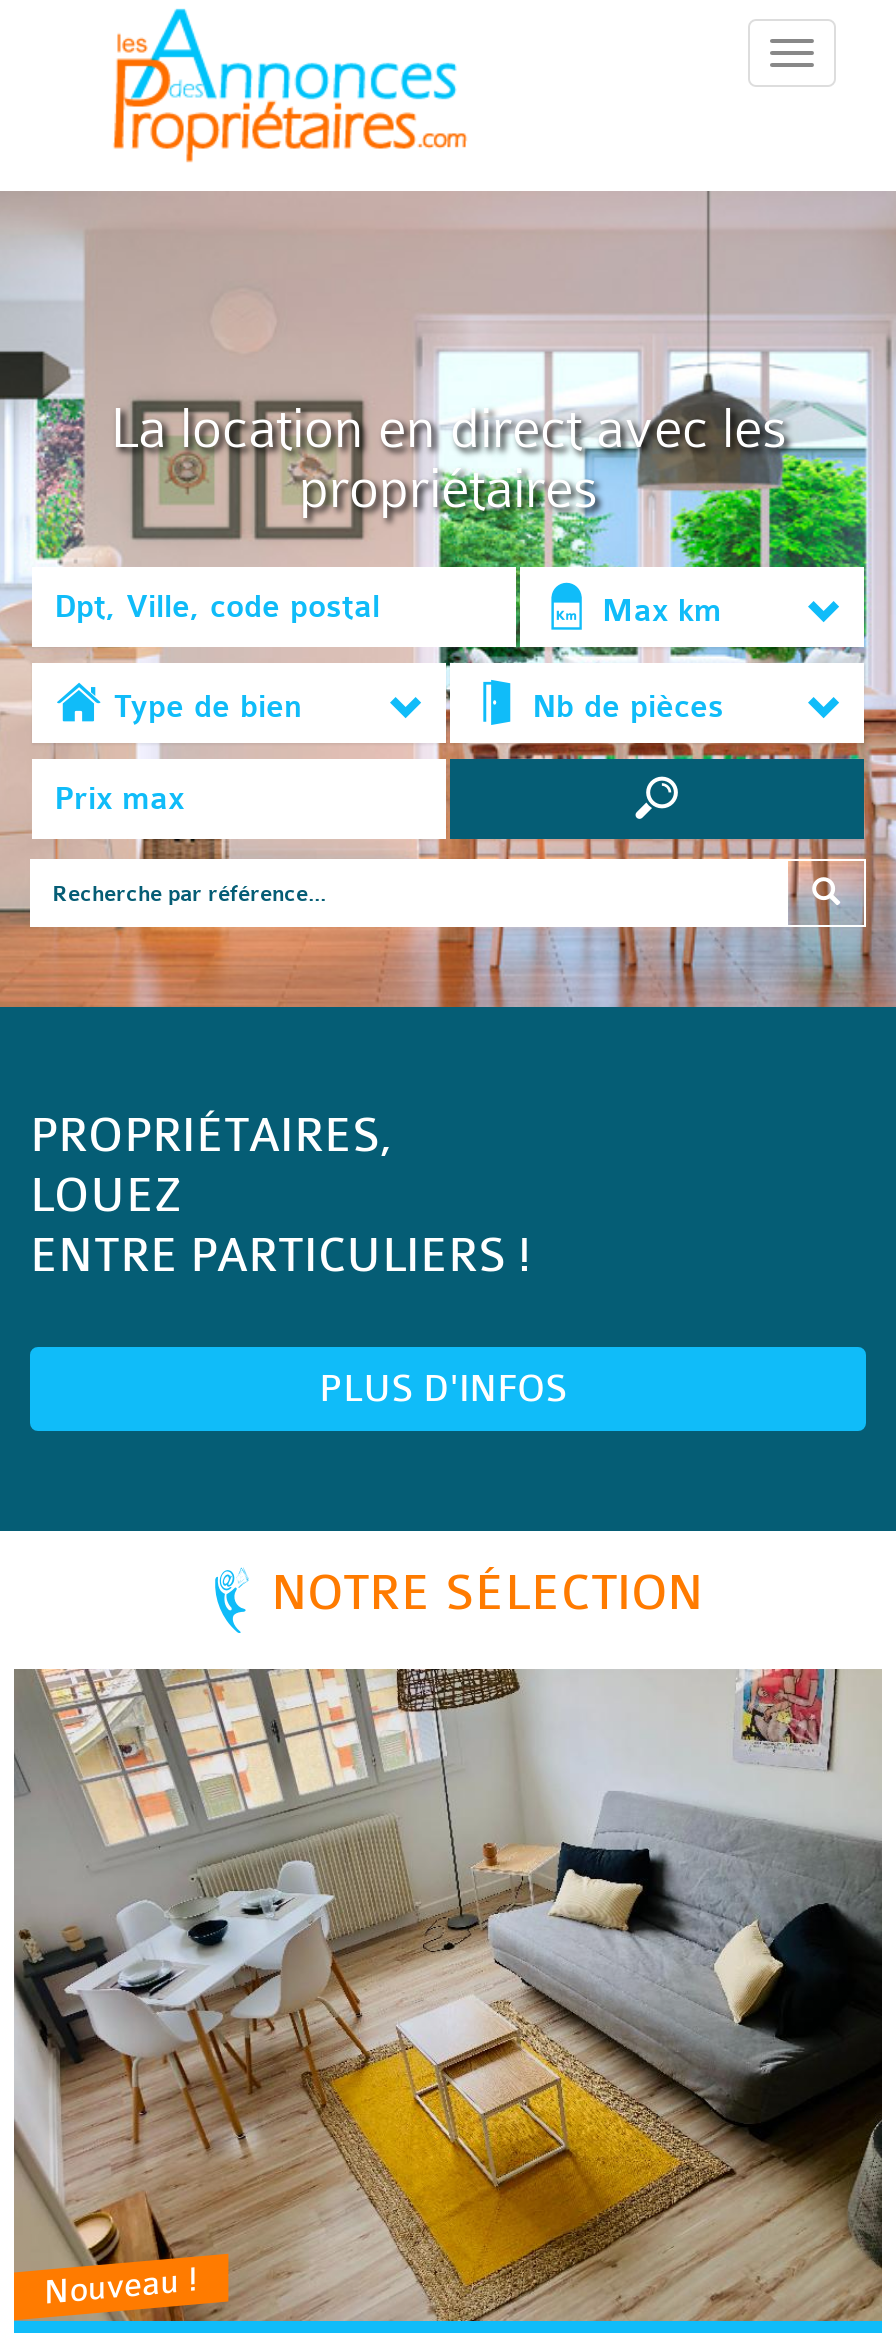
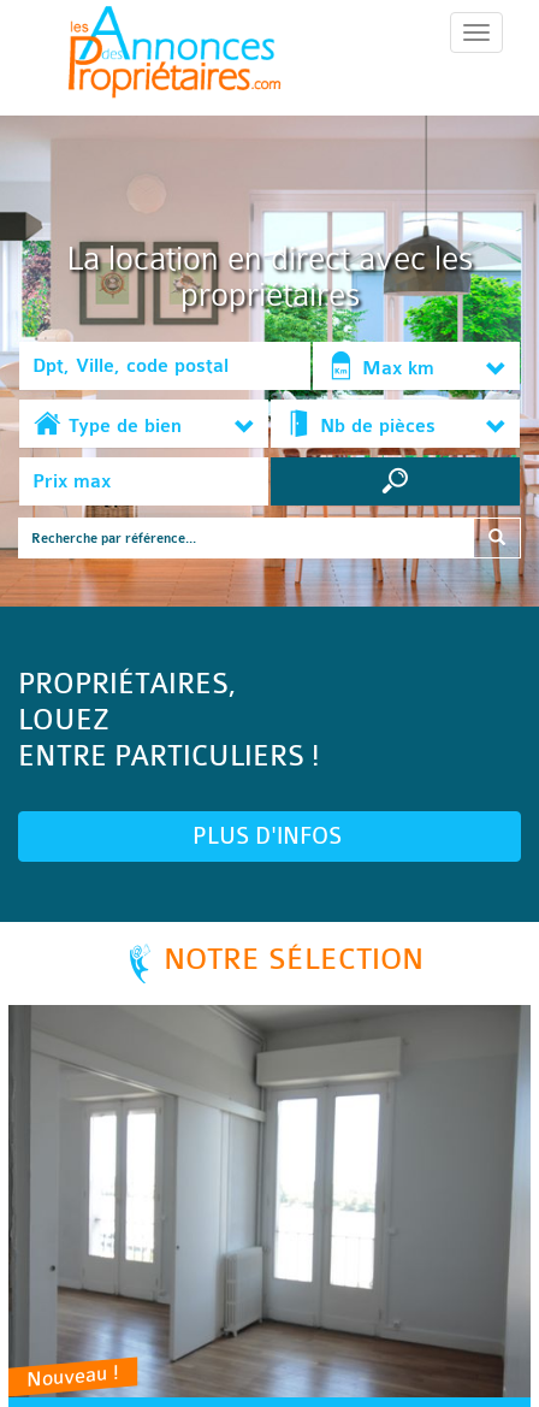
[14,1667,884,2323] [image] -> [7,1004,531,1399] [image]

